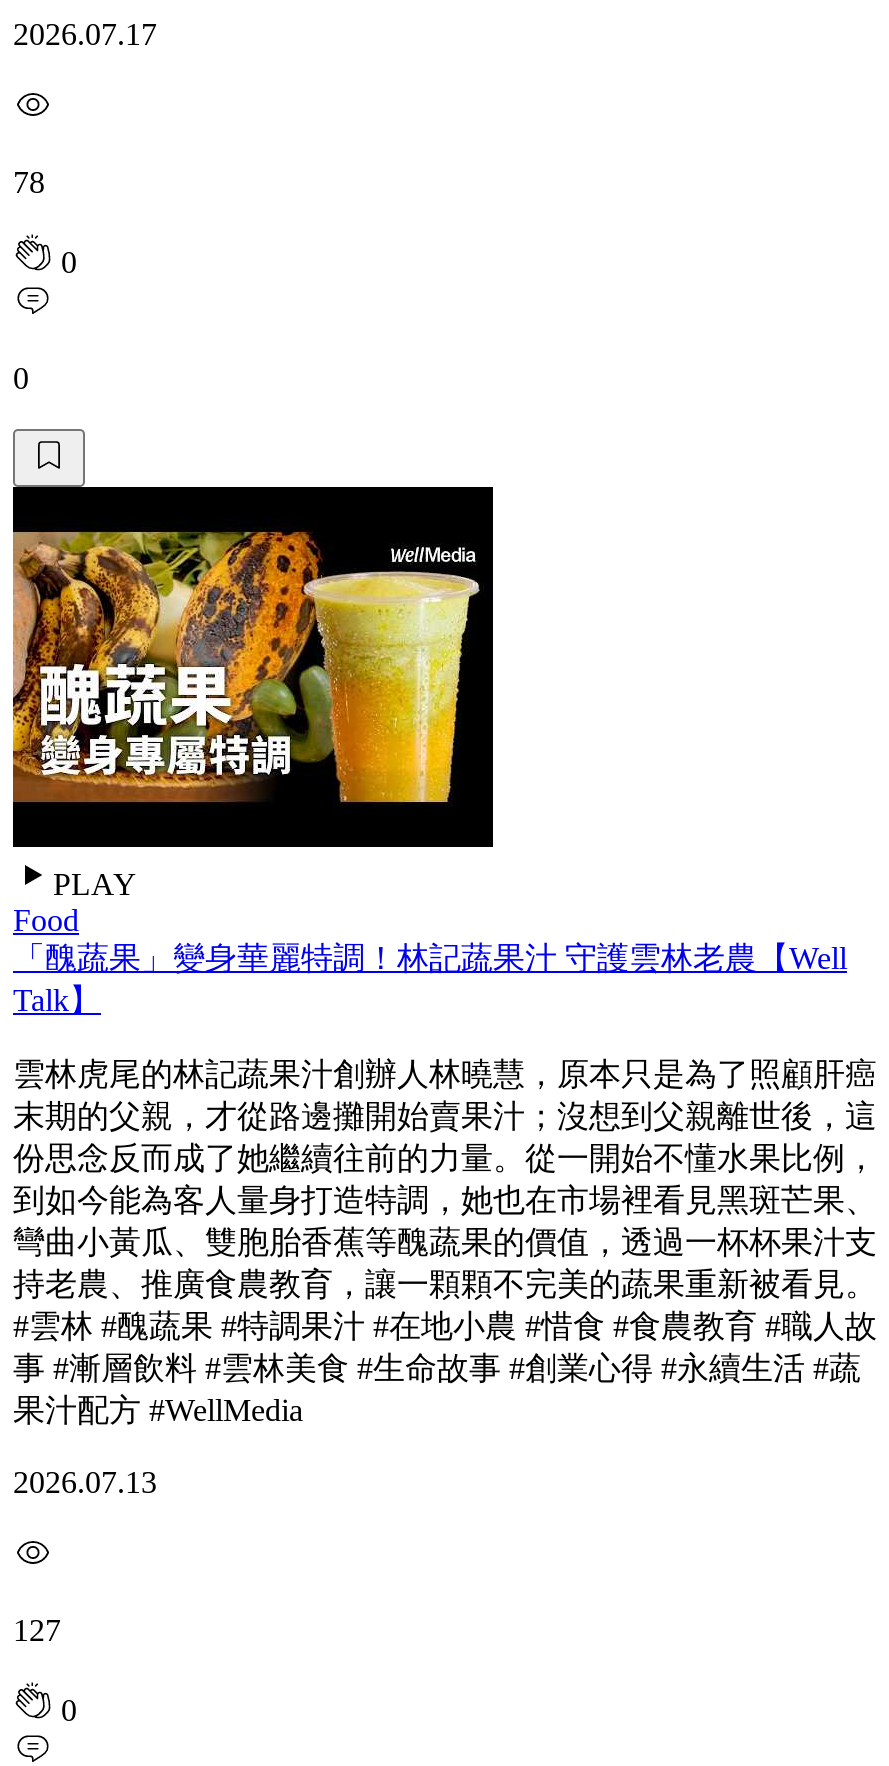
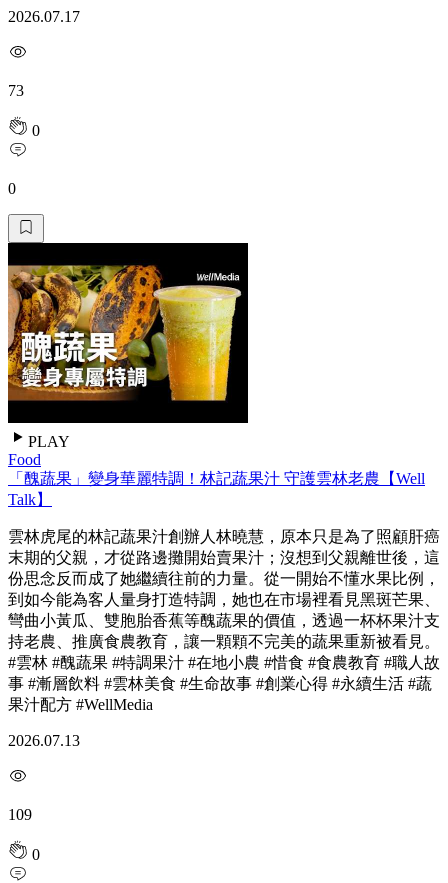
[13,165,45,199] 78 -> [8,82,24,99] 73
[13,1613,61,1647] 127 -> [8,806,32,823] 109

